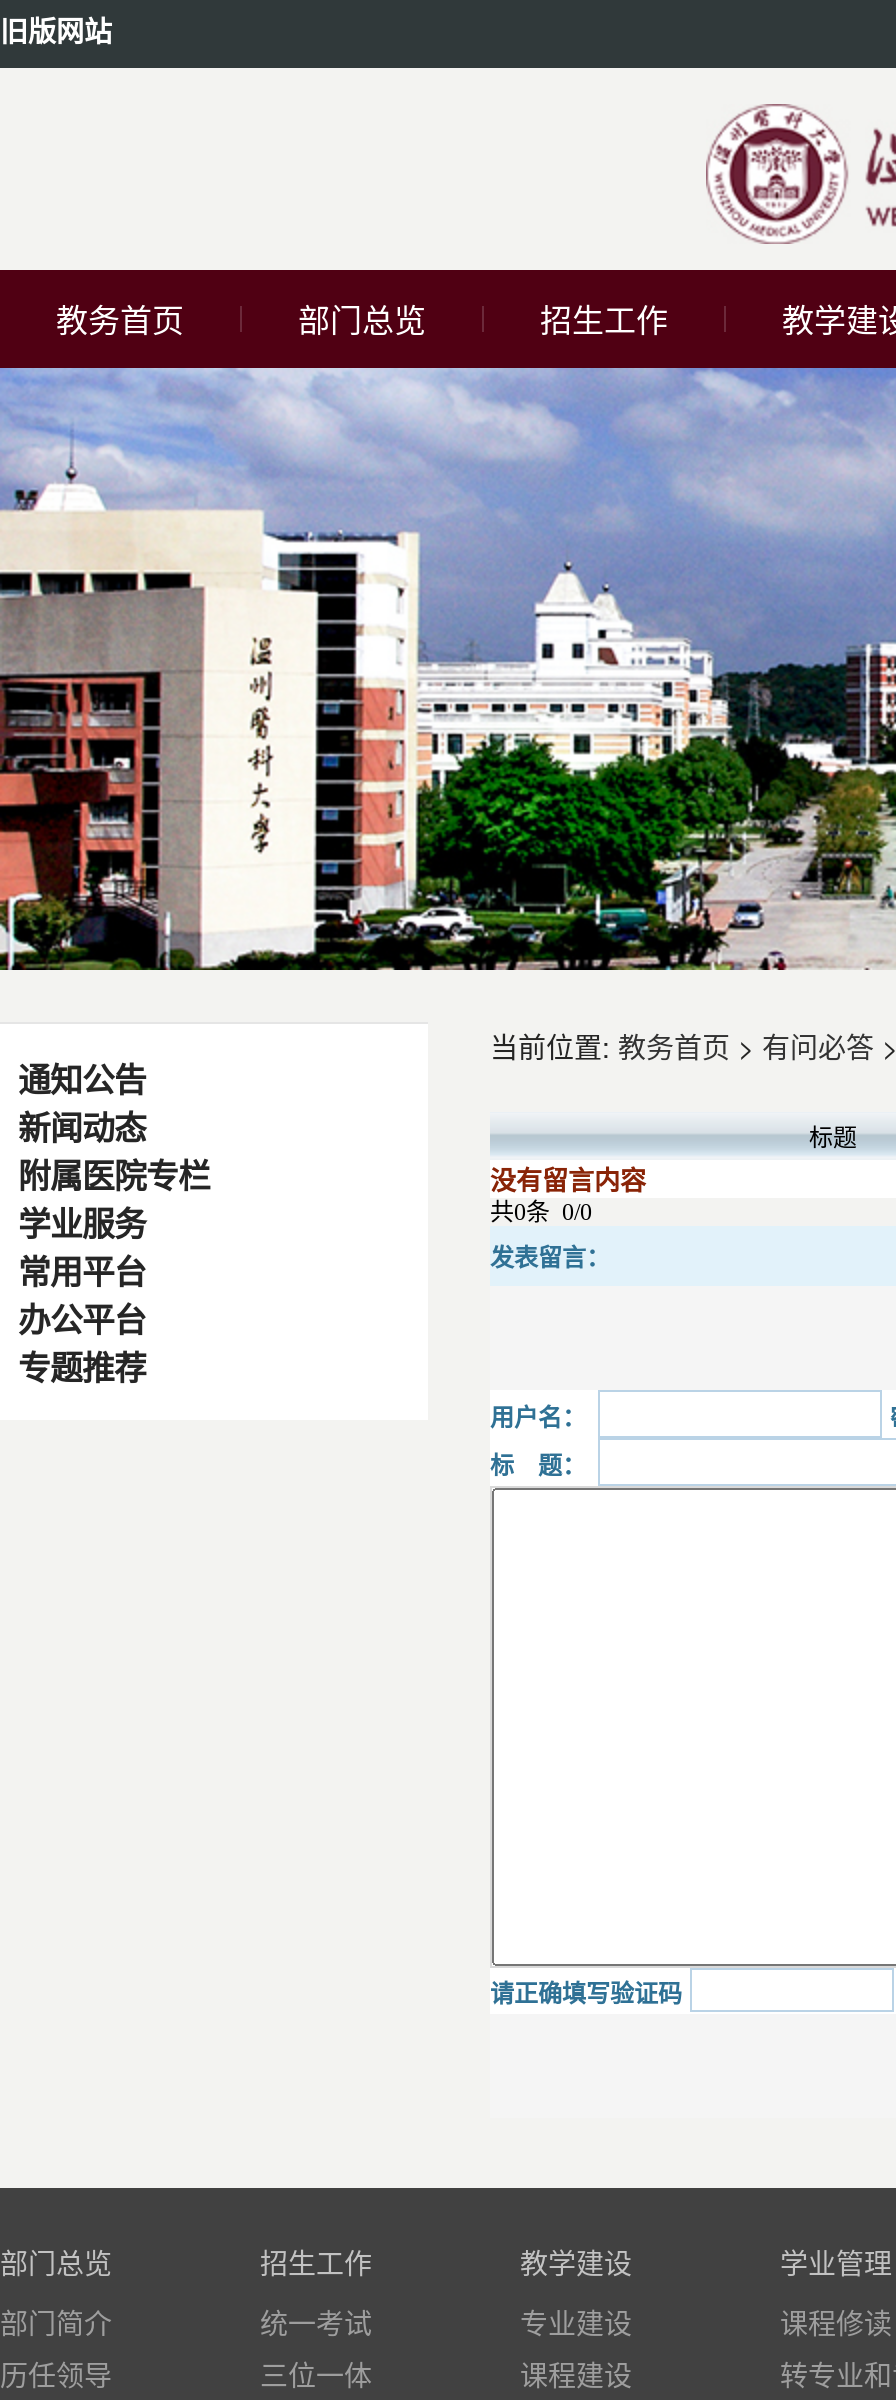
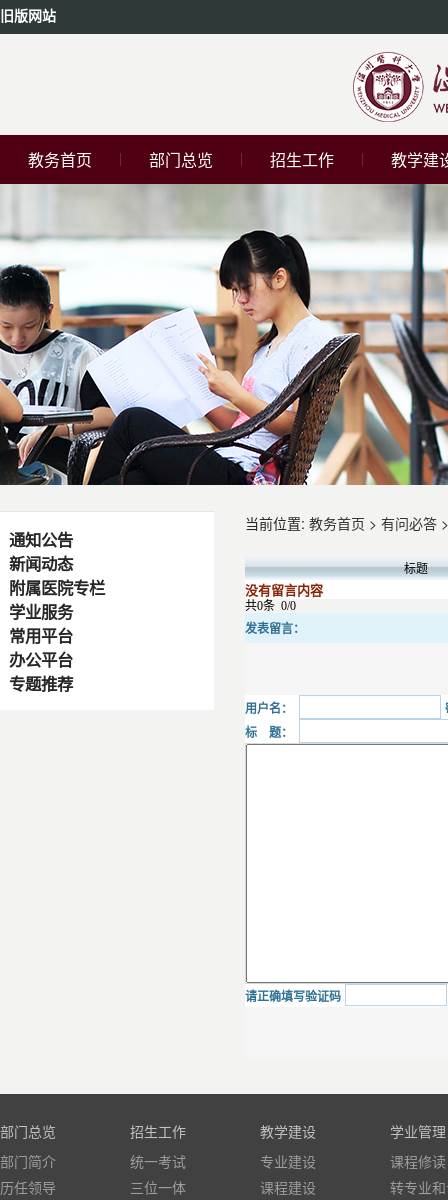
[6,368,890,972] [image] -> [3,184,445,486] [image]

